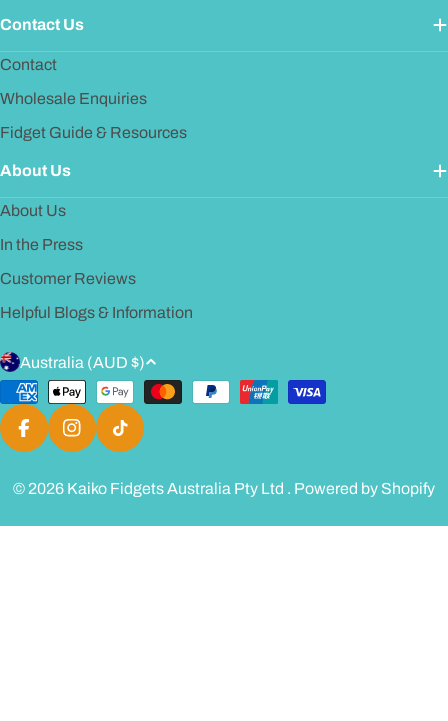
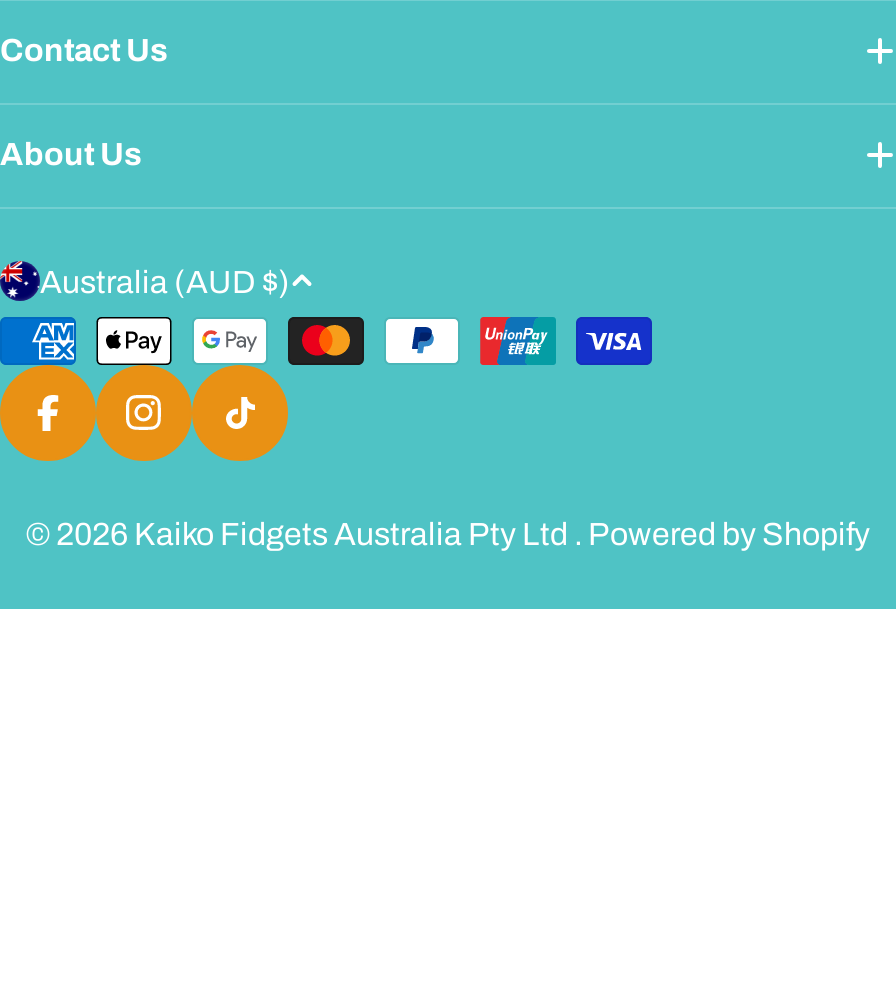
[0,56,187,141] Contact | Wholesale Enquiries | Fidget Guide & Resources -> none
[0,202,193,321] About Us | In the Press | Customer Reviews | Helpful Blogs & Information -> none

